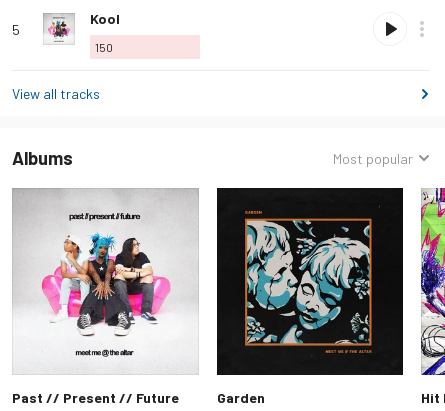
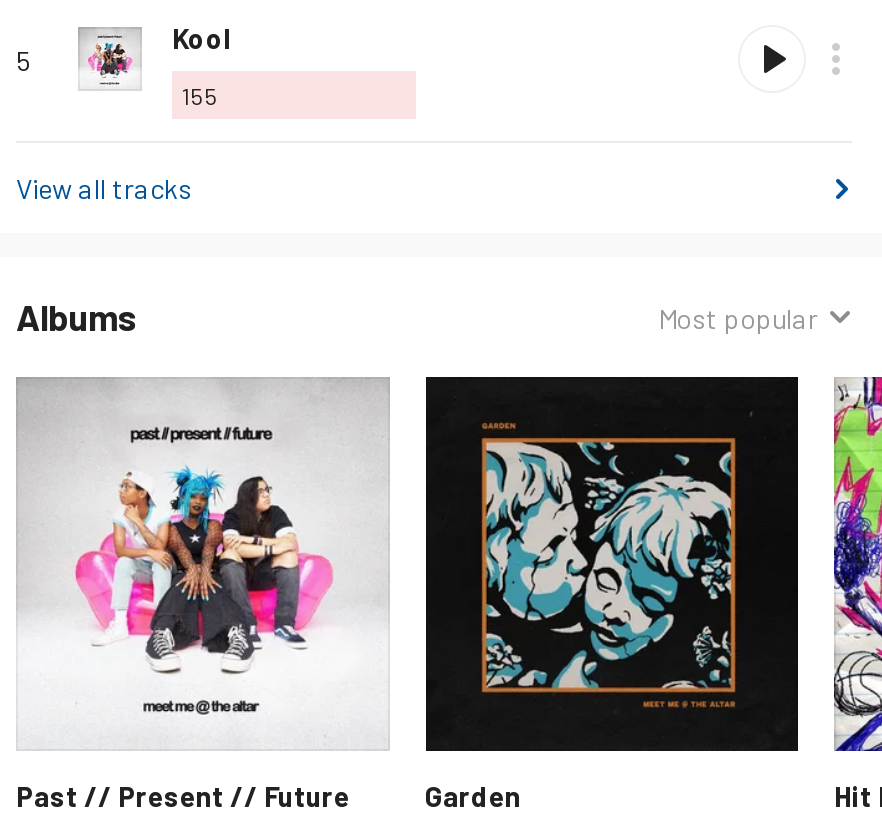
[95,40,113,54] 150 -> [182,82,218,110] 155

